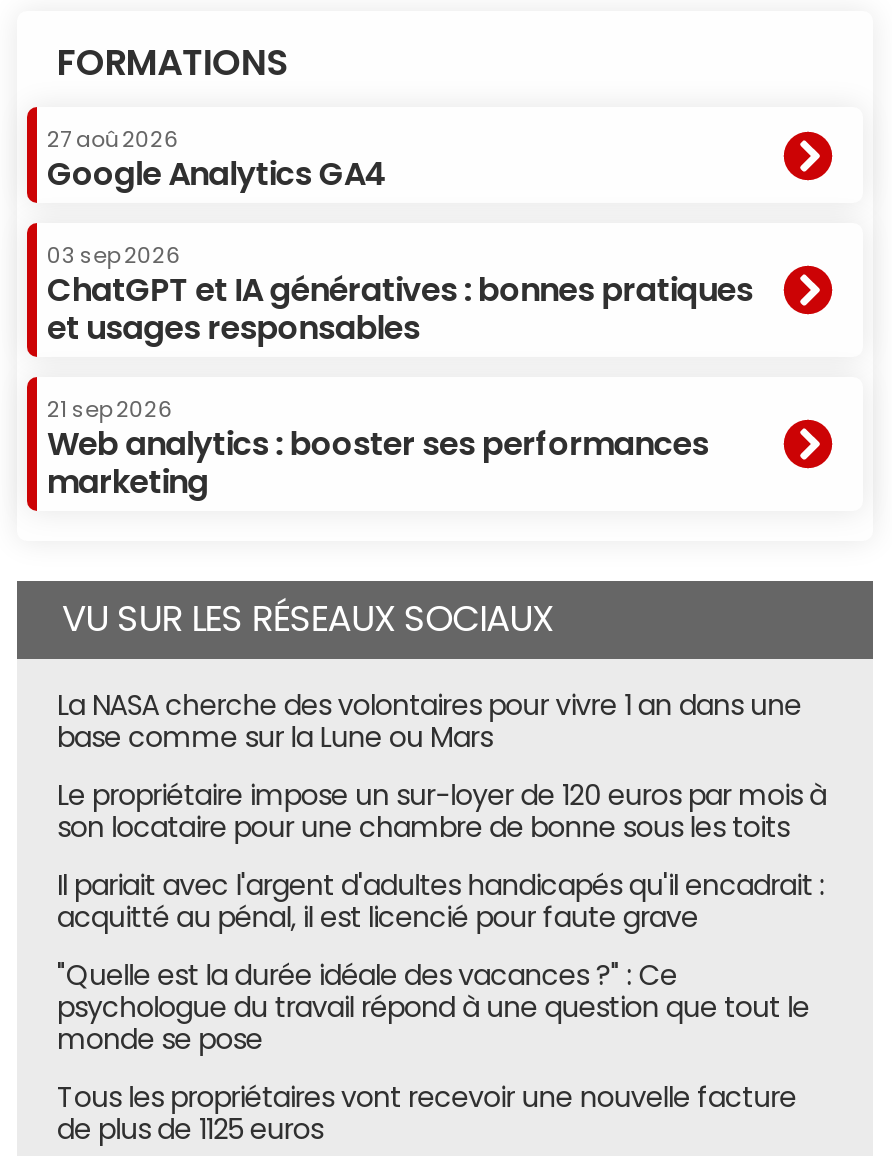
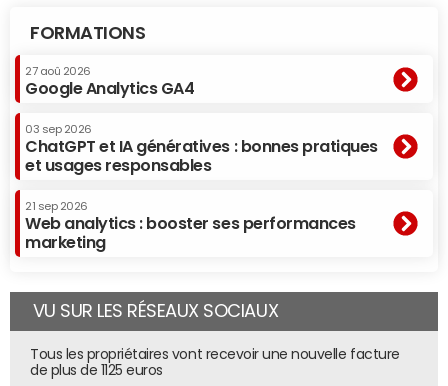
[57,691,826,1053] La NASA cherche des volontaires pour vivre 1 an dans une | base comme sur la Lune ou Mars | Le propriétaire impose un sur-loyer de 120 euros par mois à | son locataire pour une chambre de bonne sous les toits | Il pariait avec l'argent d'adultes handicapés qu'il encadrait : | acquitté au pénal, il est licencié pour faute grave | "Quelle est la durée idéale des vacances ?" : Ce | psychologue du travail répond à une question que tout le | monde se pose -> none

